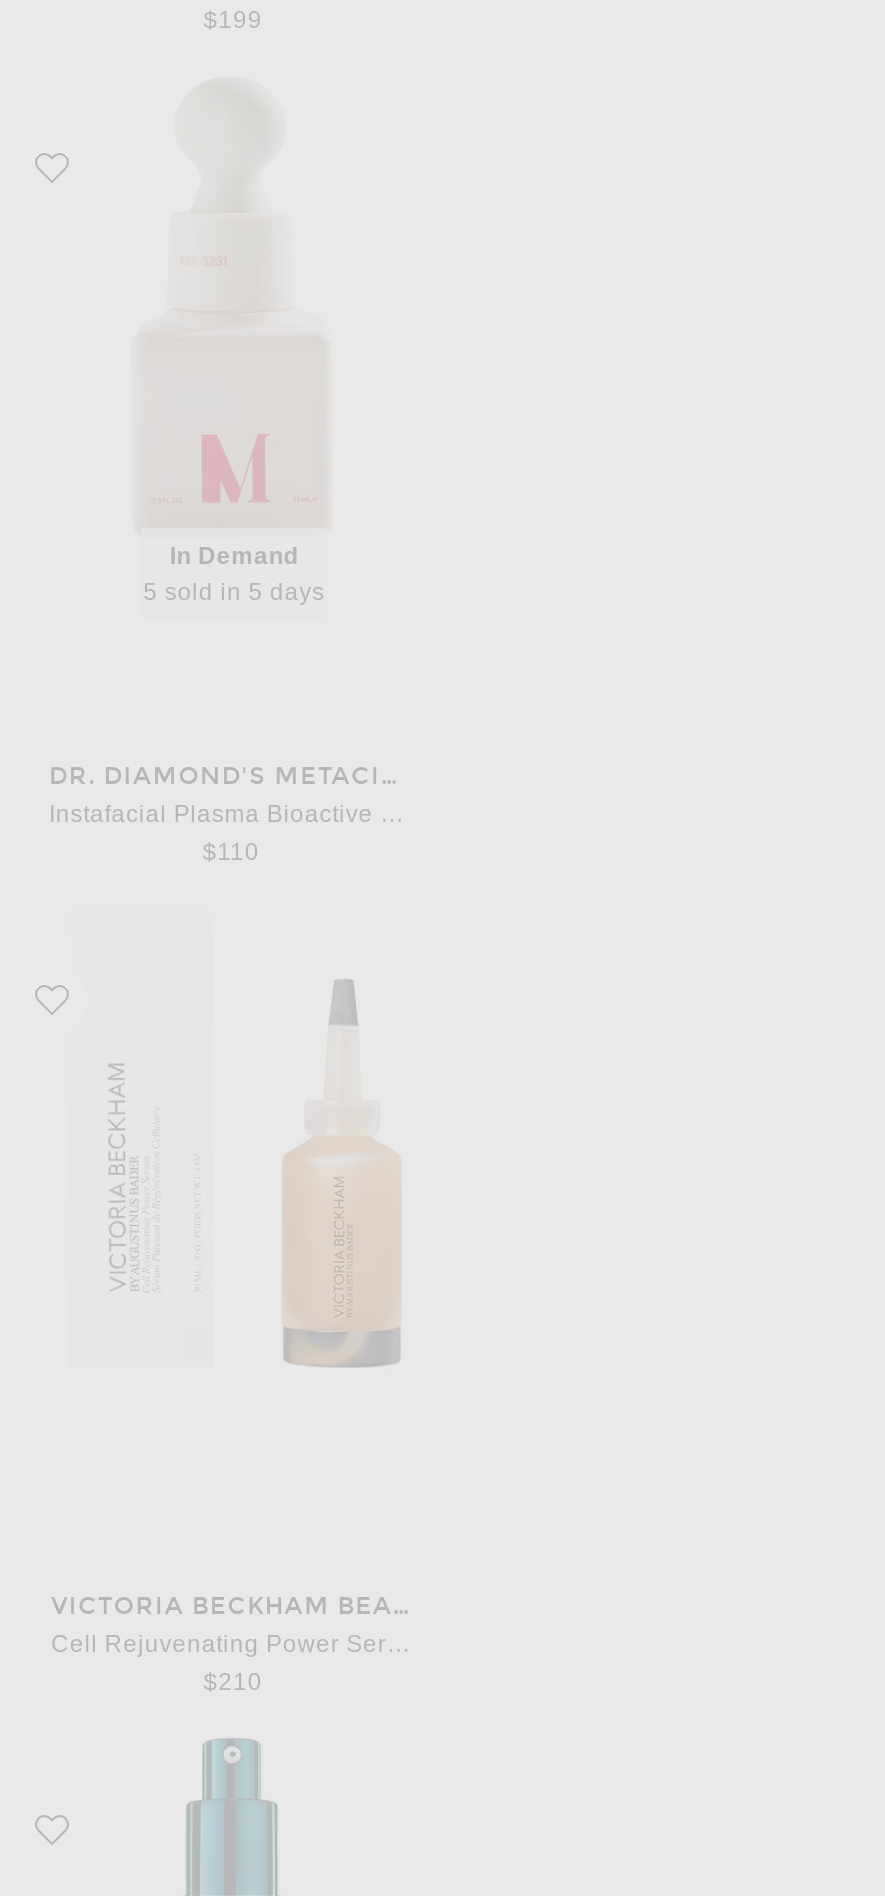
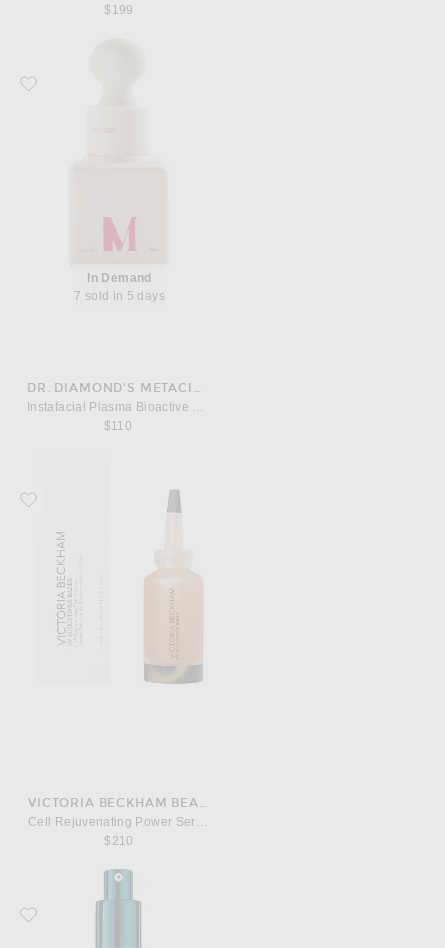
[143,578,325,606] 5 sold in 5 days -> [74,289,165,303] 7 sold in 5 days

